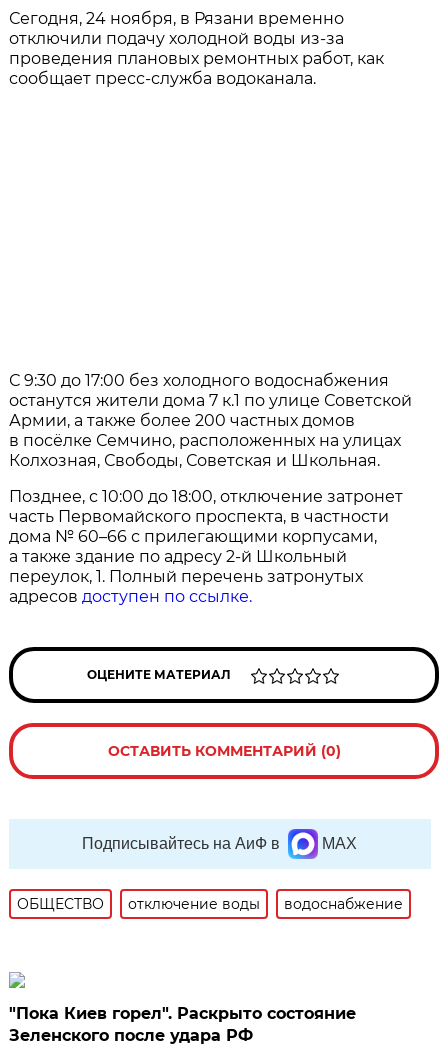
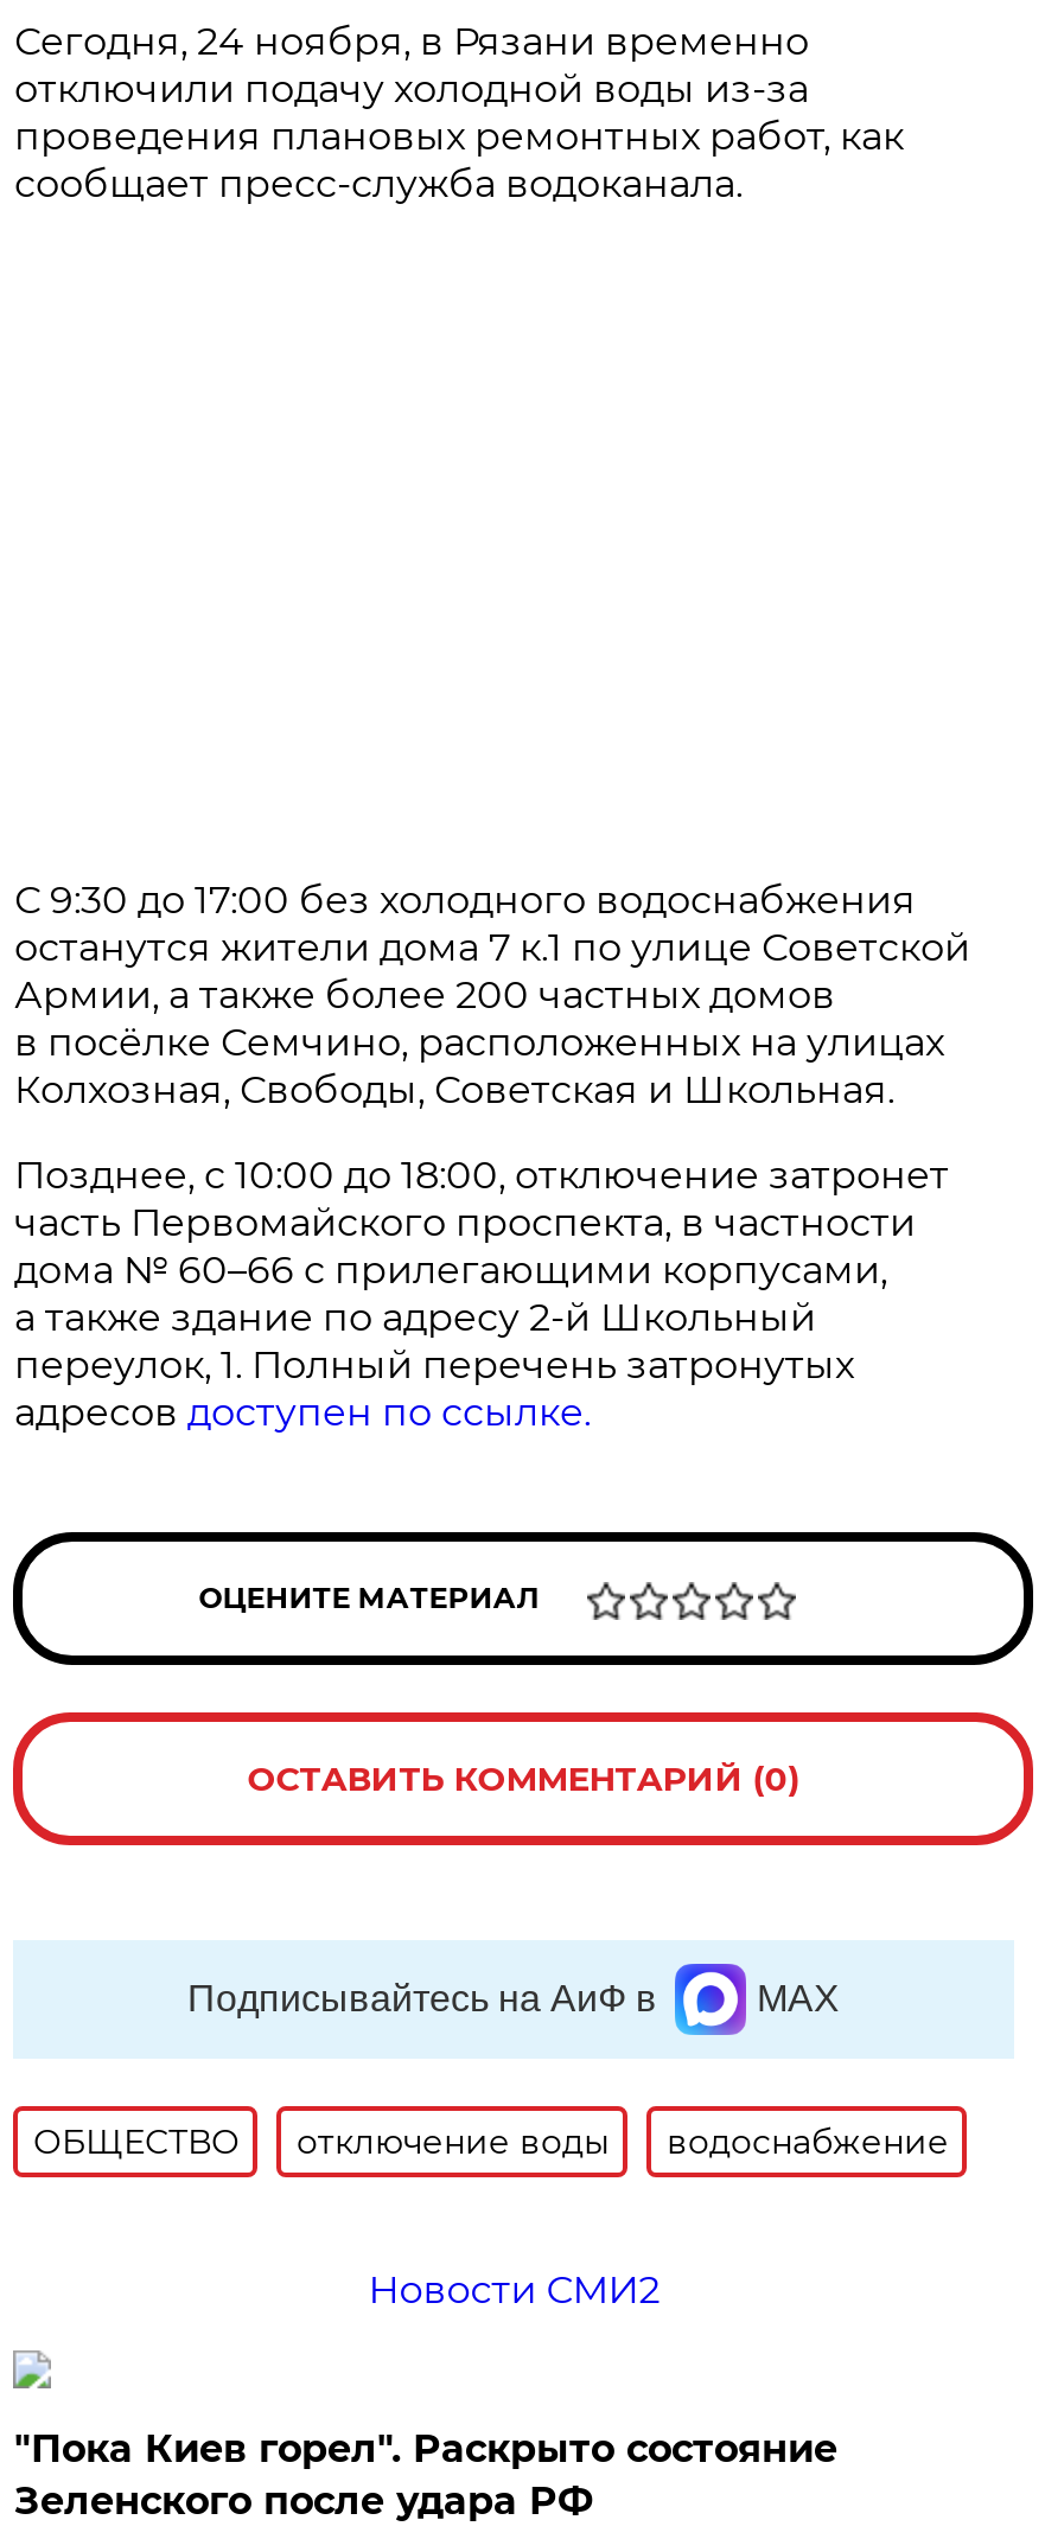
none -> [368,2267,660,2312] Новости СМИ2

